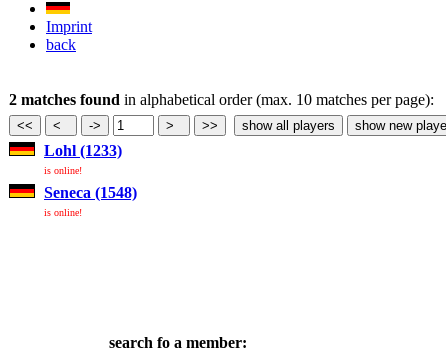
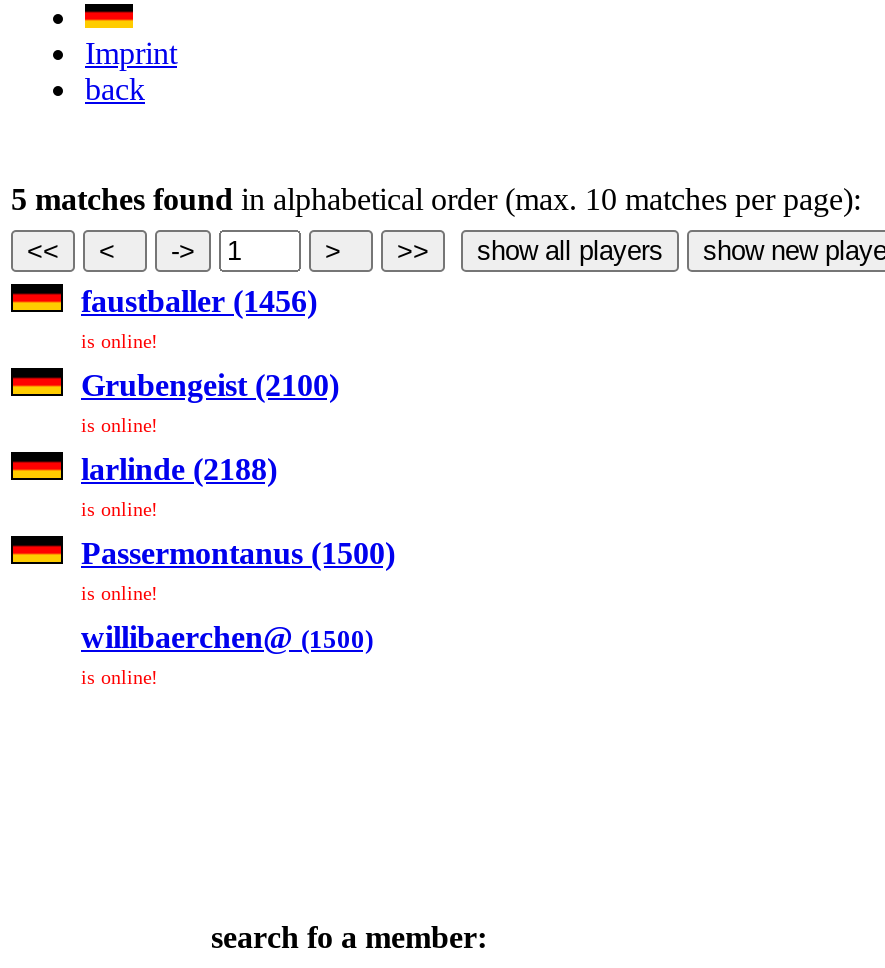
[9,91,434,108] 2 matches found in alphabetical order (max. 10 matches per page): -> [11,182,861,216] 5 matches found in alphabetical order (max. 10 matches per page):
[44,142,122,159] Lohl (1233) -> [81,284,317,318] faustballer (1456)
[44,184,137,201] Seneca (1548) -> [81,368,395,654] Grubengeist (2100) | is online! | larlinde (2188) | is online! | Passermontanus (1500) | is online! | willibaerchen@ (1500)

